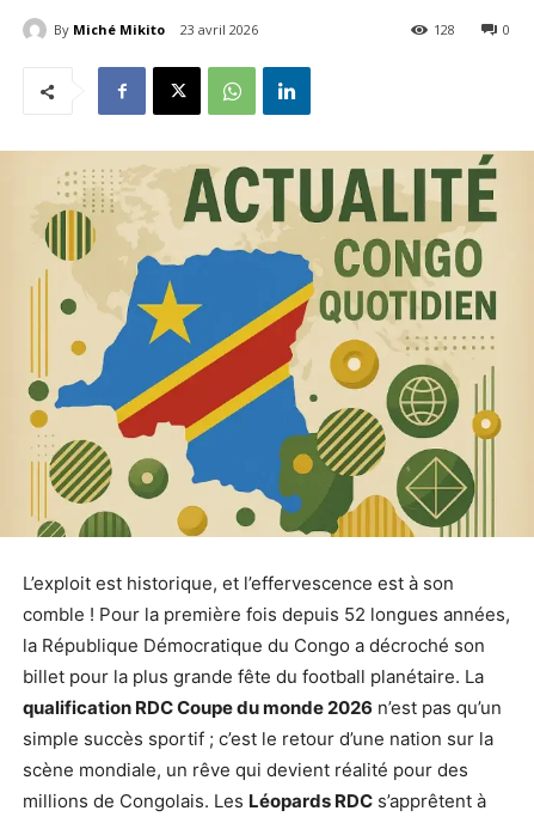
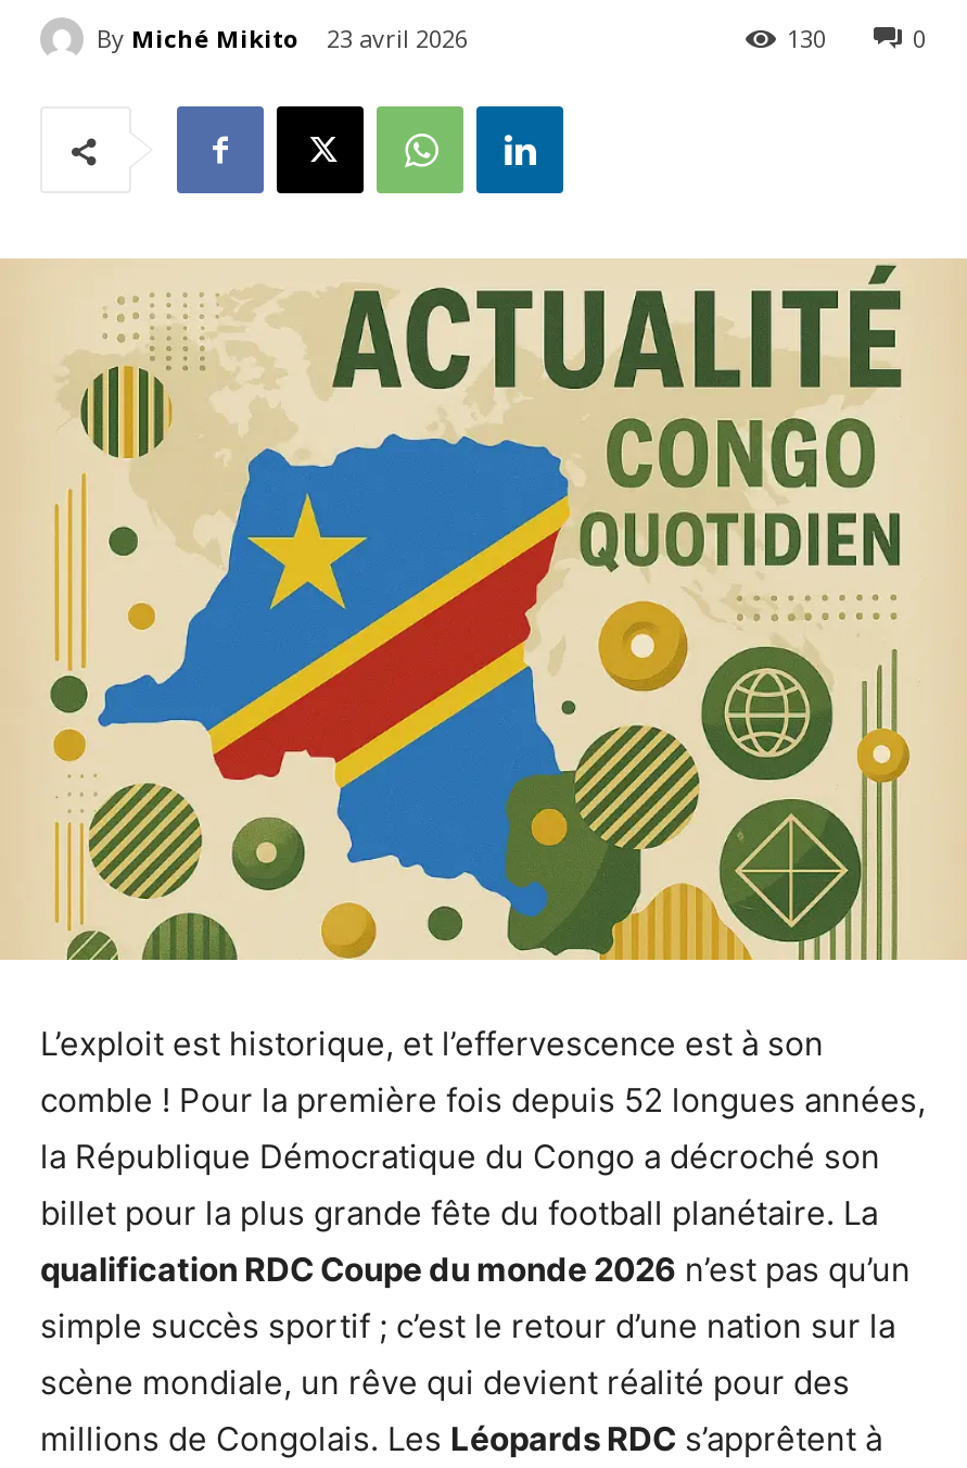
[434,20,455,38] 128 -> [787,22,826,55] 130

